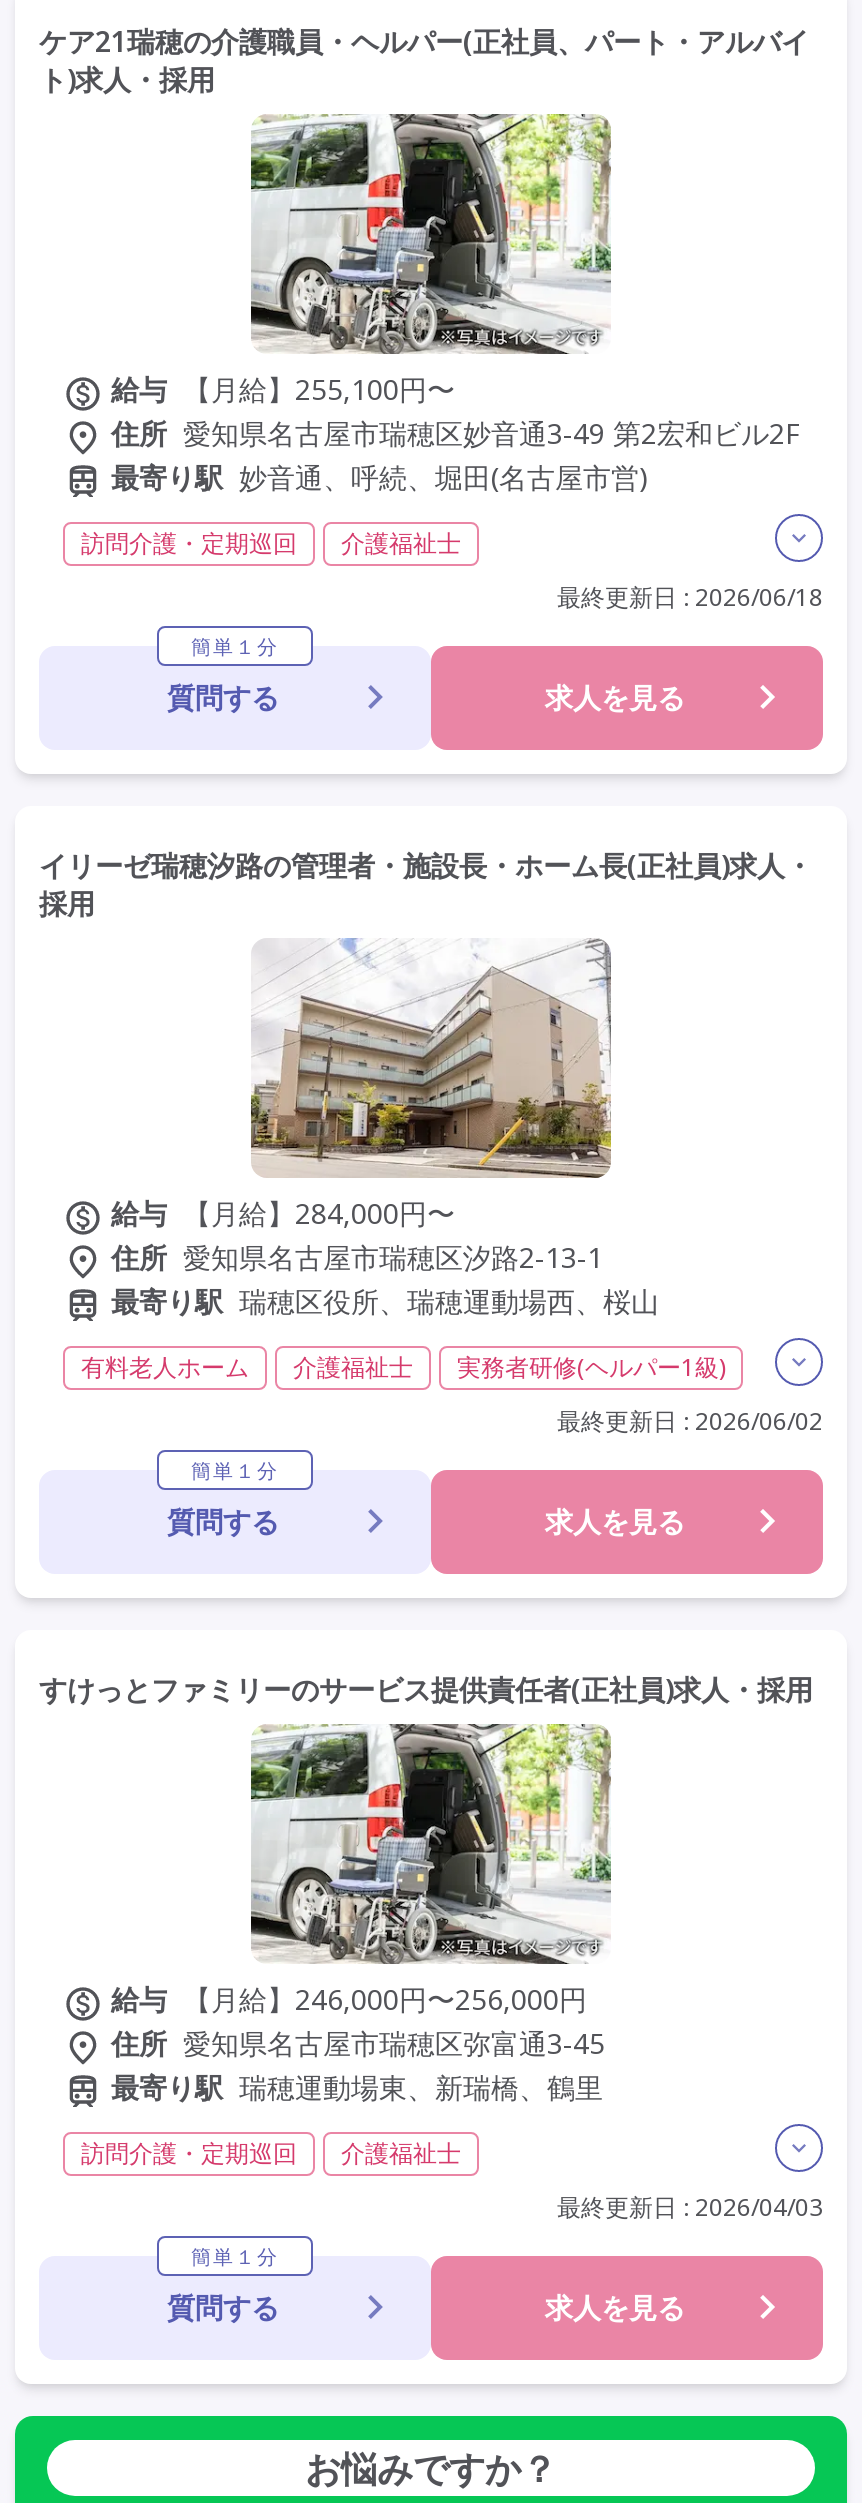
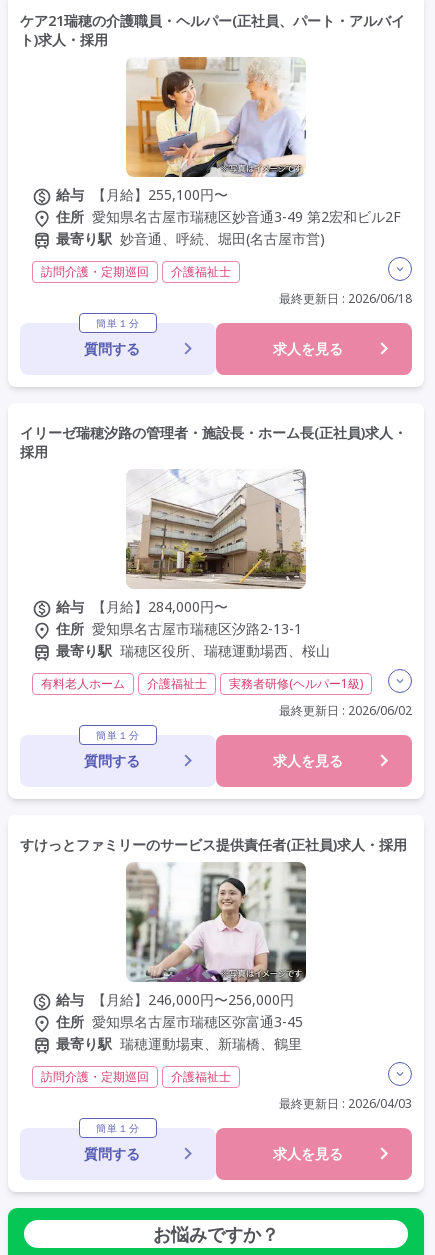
[249,112,613,356] [image] -> [126,56,306,178] [image]
[249,1722,611,1964] [image] -> [126,862,307,983] [image]

